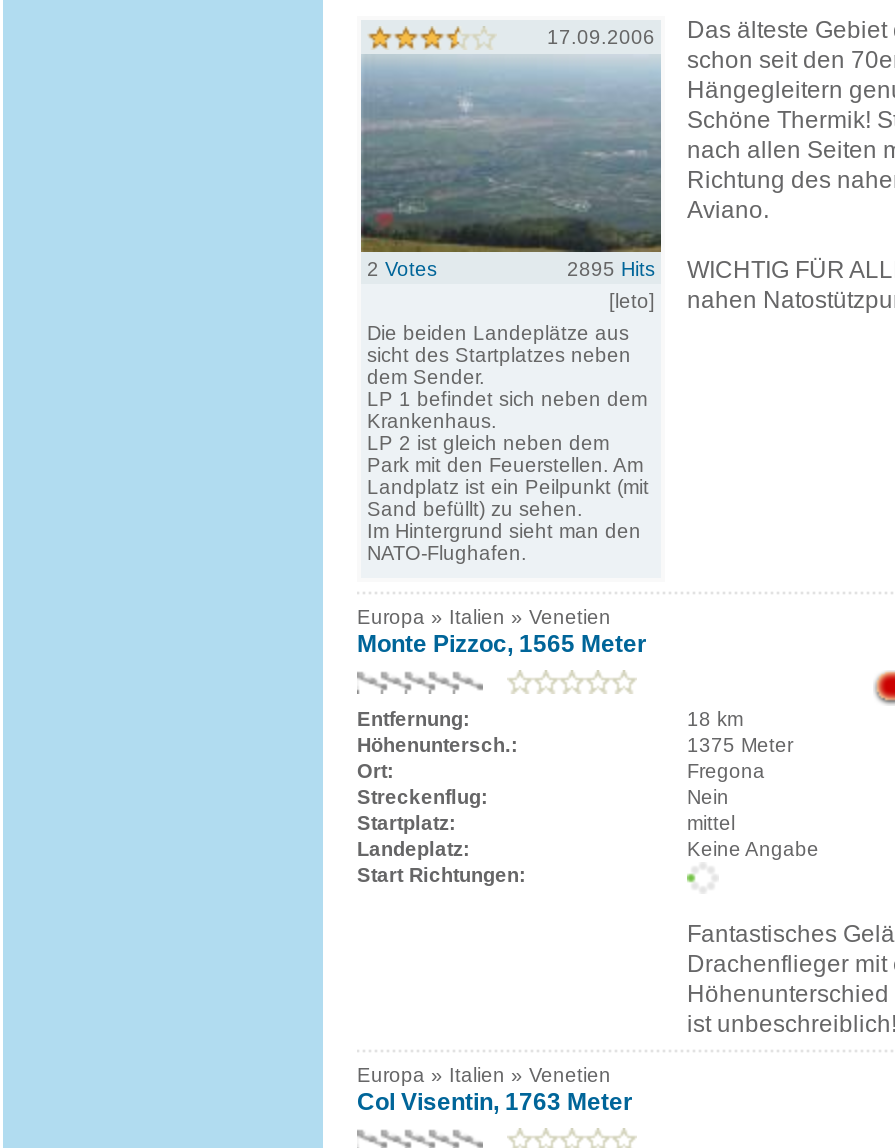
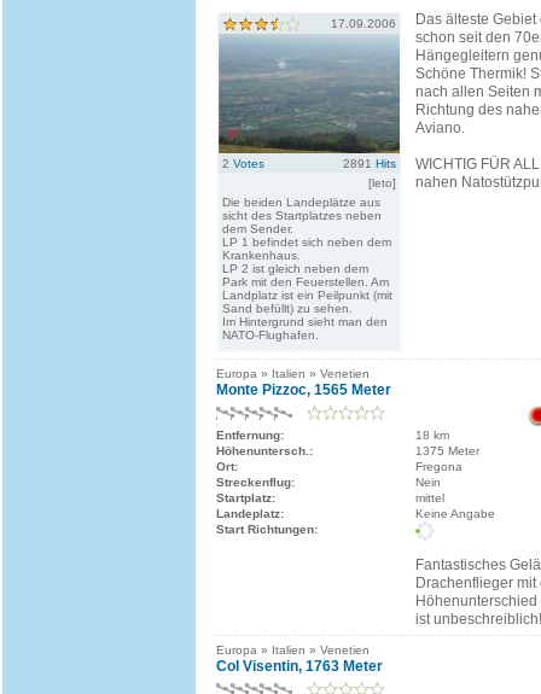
[567,258,655,280] 2895 Hits -> [343,157,396,170] 2891 Hits

